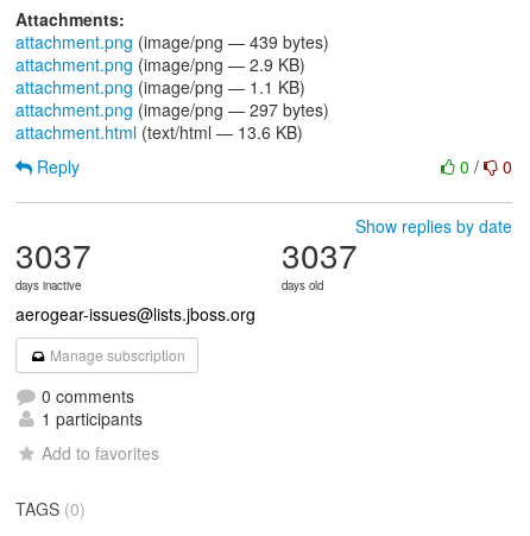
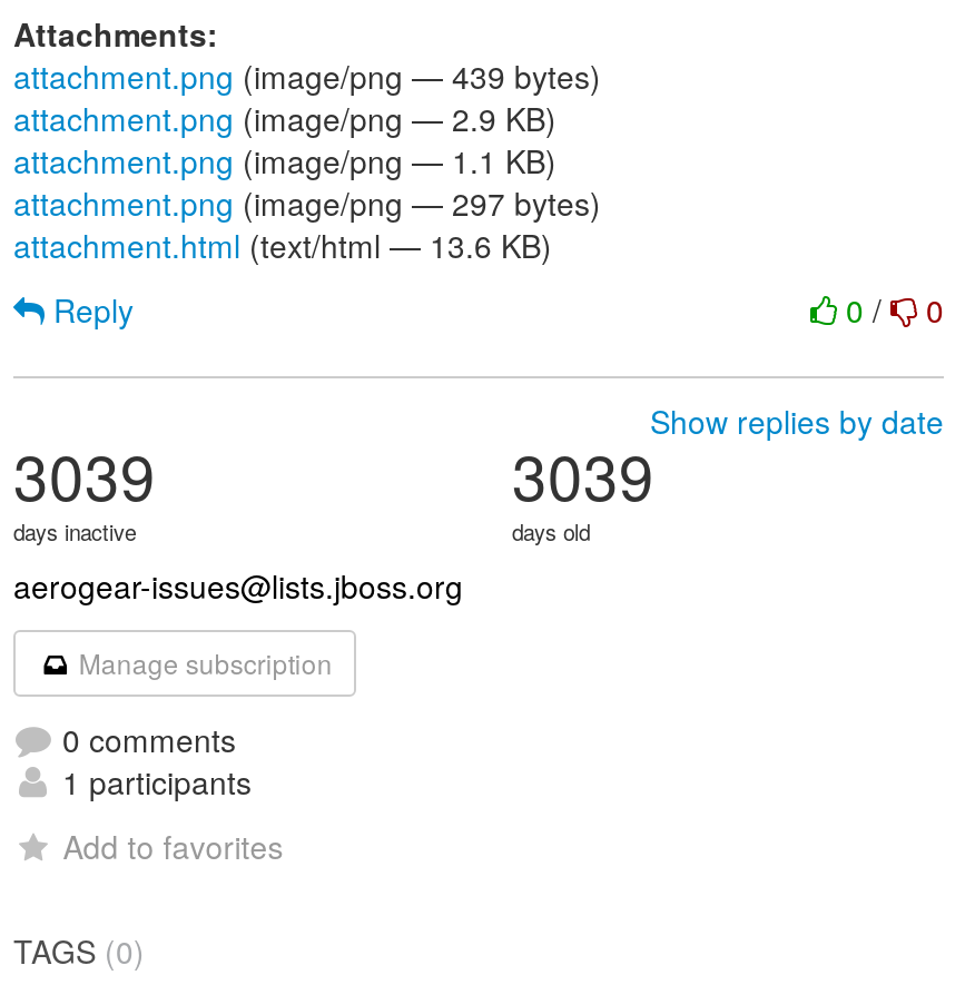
[15,231,92,278] 3037 -> [13,430,156,519] 3039
[282,231,358,278] 3037 -> [512,430,654,519] 3039

